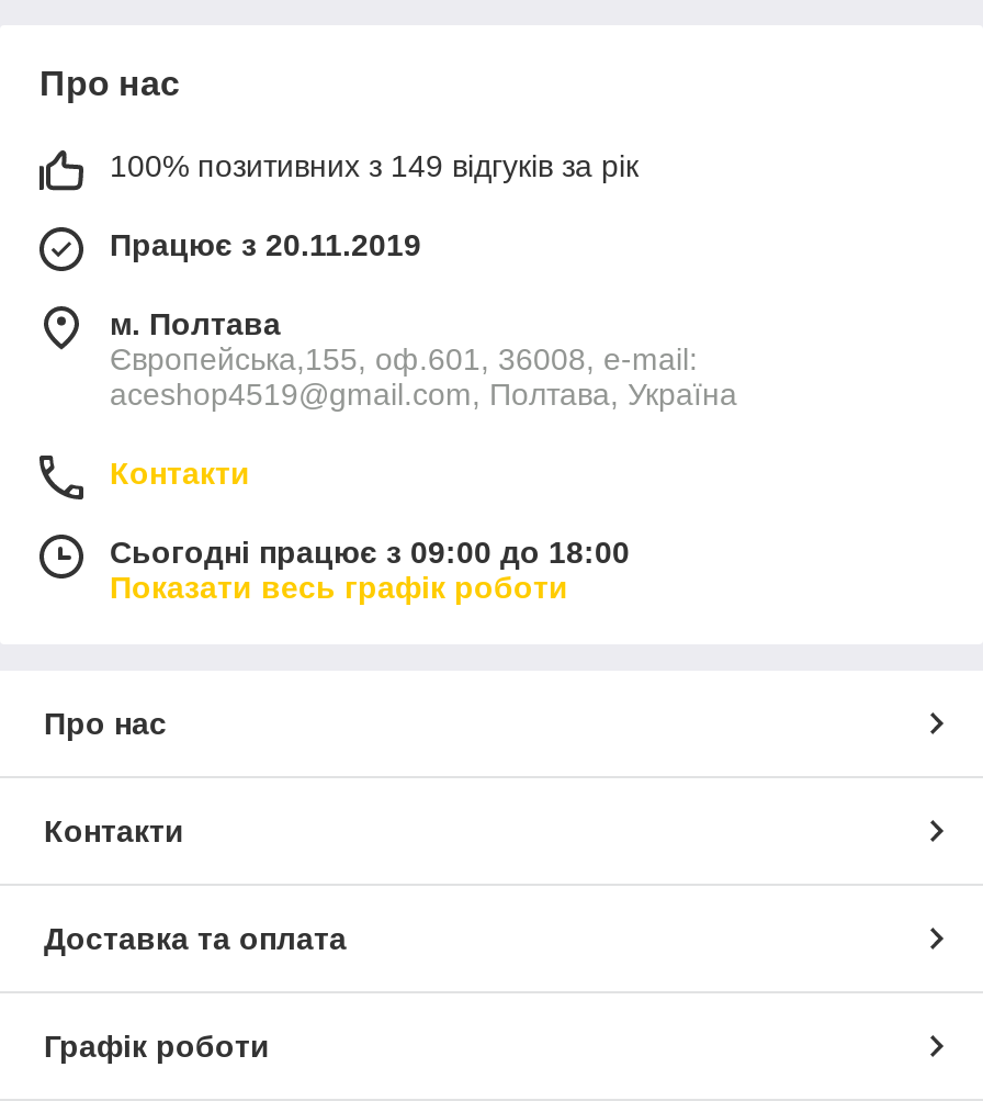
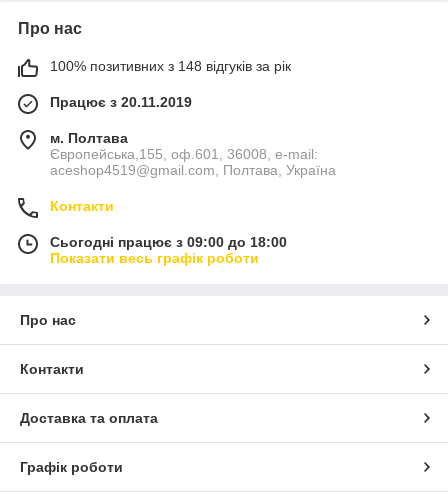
[110,149,639,184] 100% позитивних з 149 відгуків за рік -> [50,58,291,74] 100% позитивних з 148 відгуків за рік

